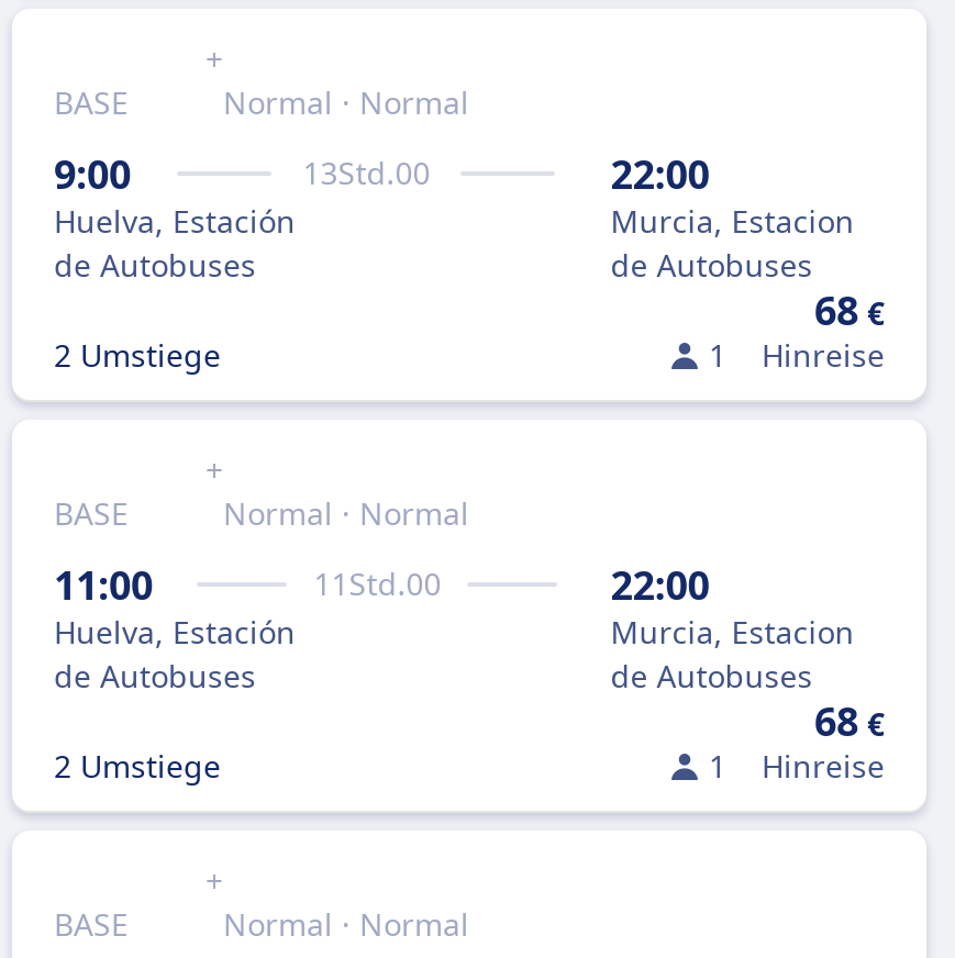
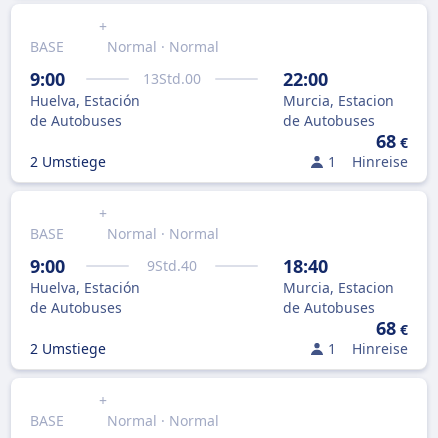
[54,558,153,611] 11:00 -> [30,254,65,278] 9:00
[314,562,441,604] 11 Std.00 -> [147,256,197,275] 9 Std.40
[611,558,709,611] 22:00 -> [283,254,328,278] 18:40

